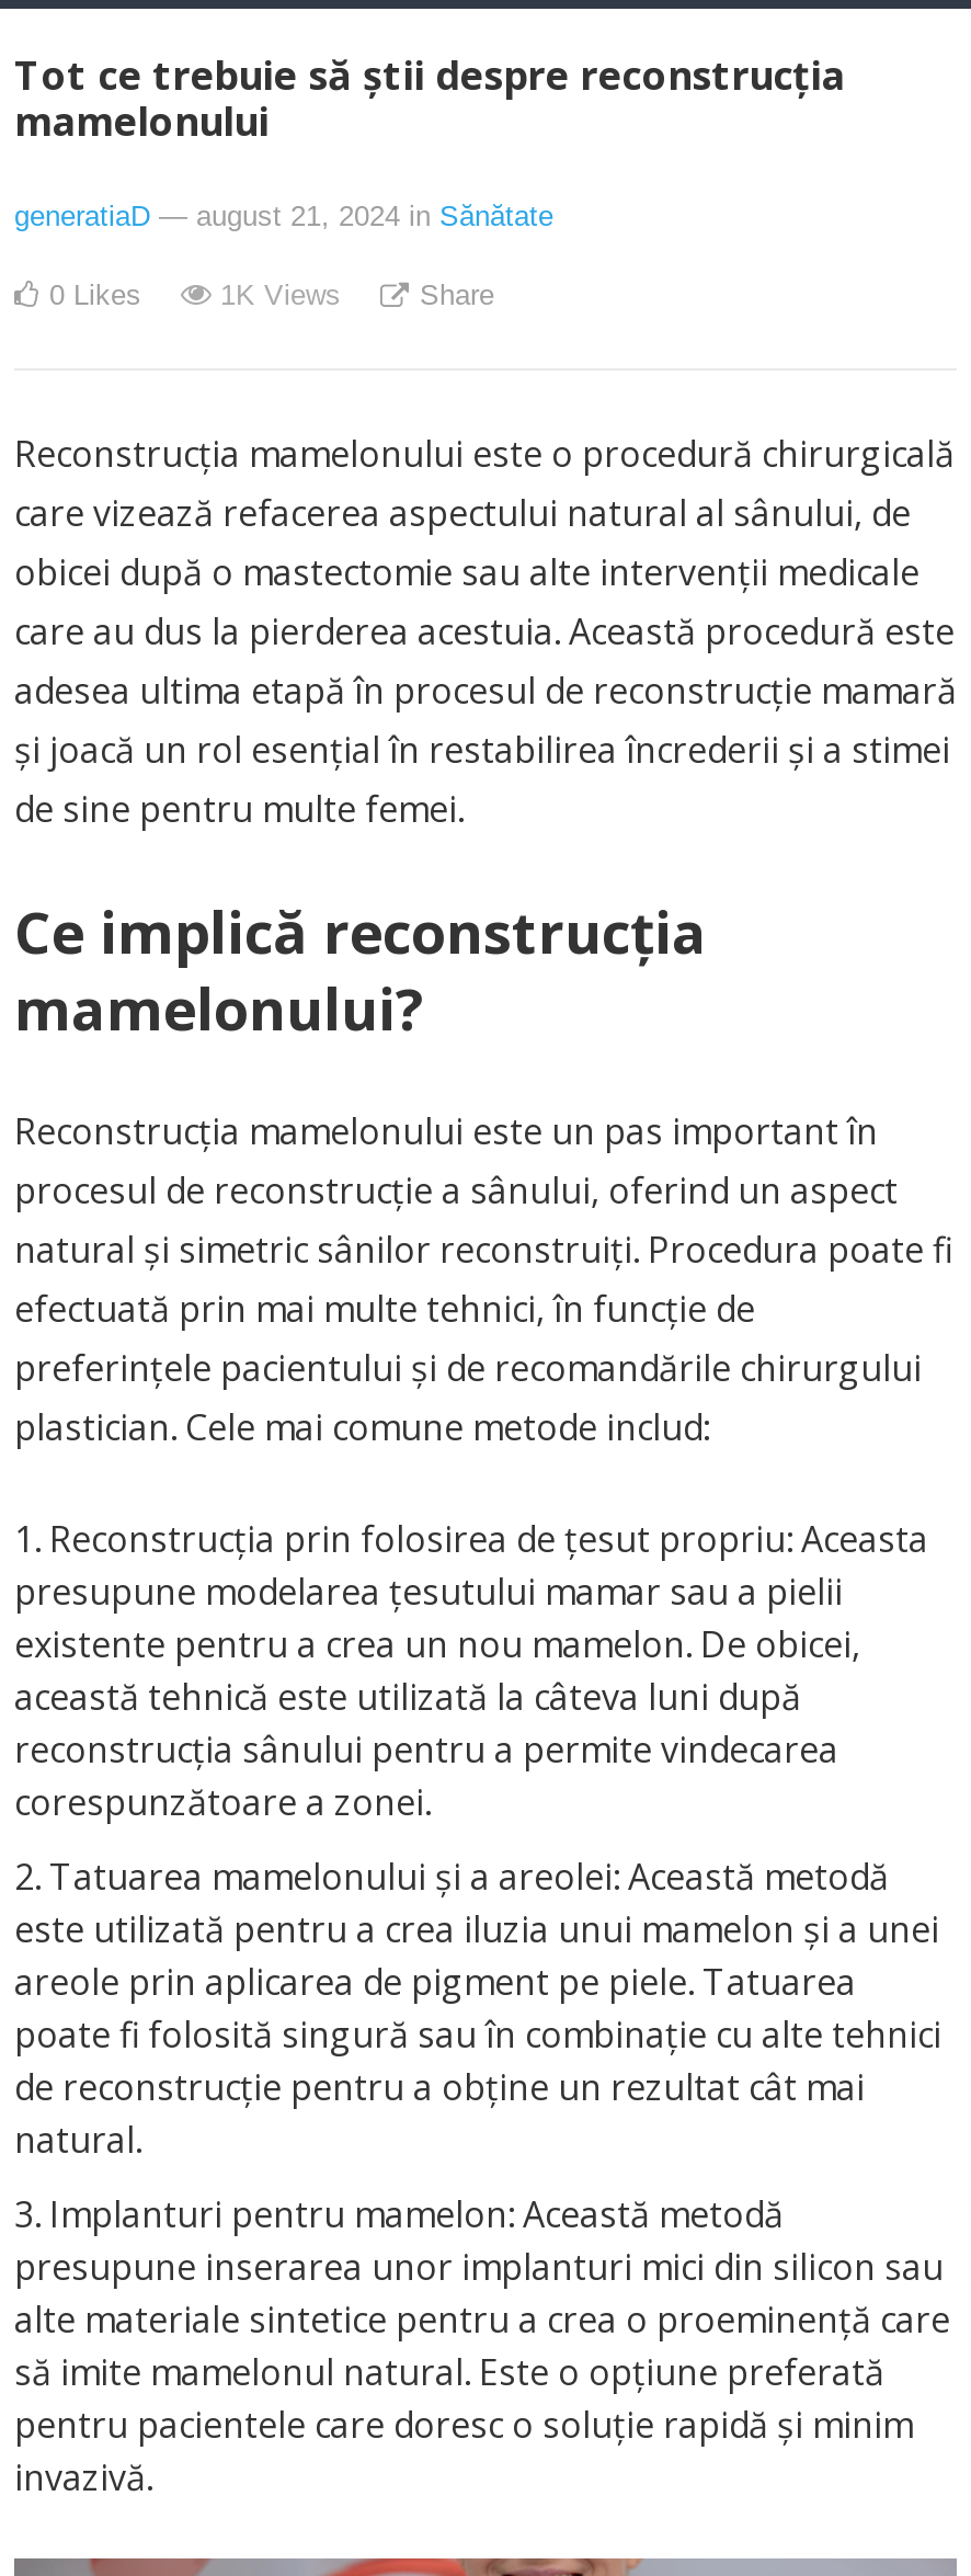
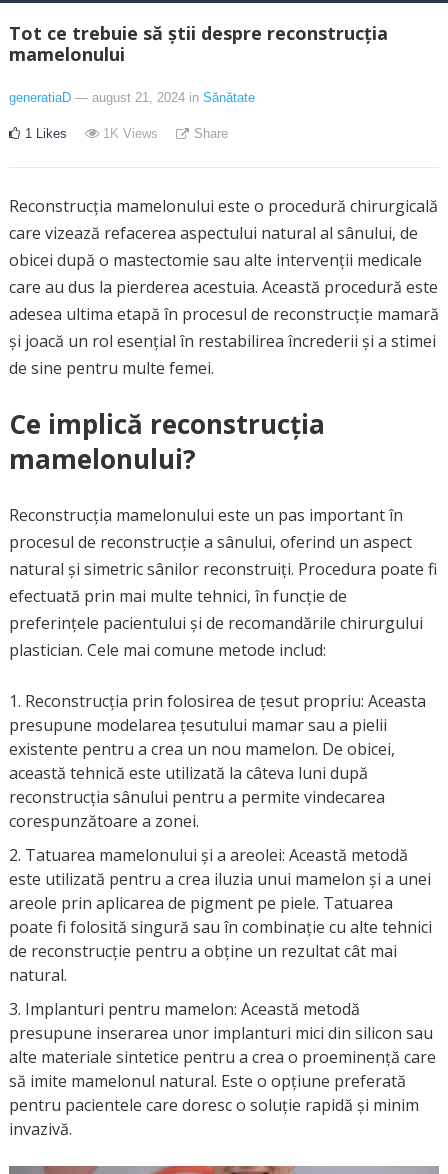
[49,278,141,311] 0 Likes -> [25,126,67,141] 1 Likes

